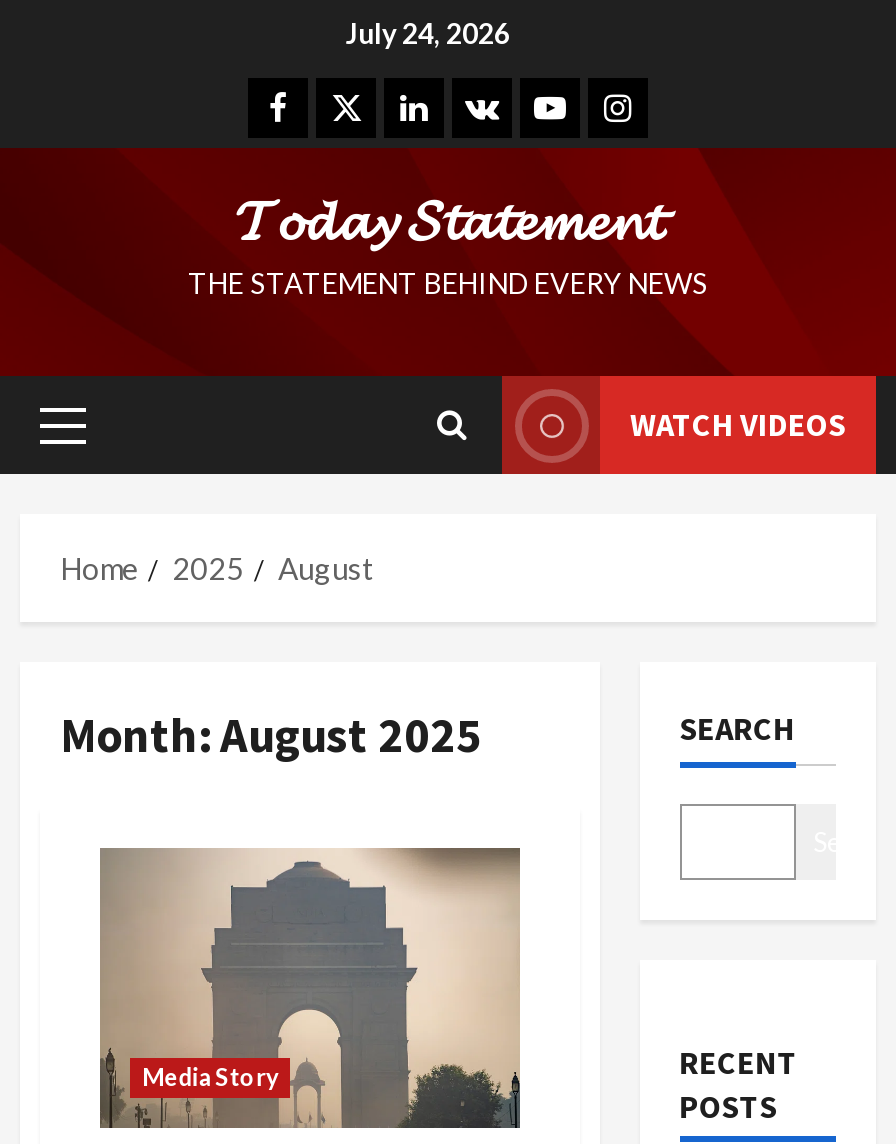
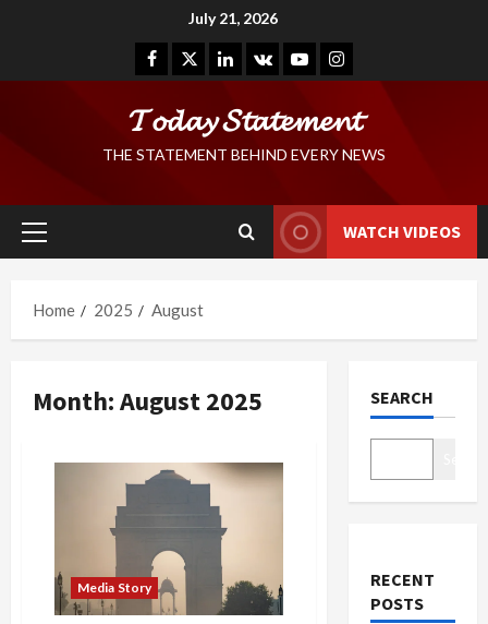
[346,16,510,50] July 24, 2026 -> [188,9,278,27] July 21, 2026

